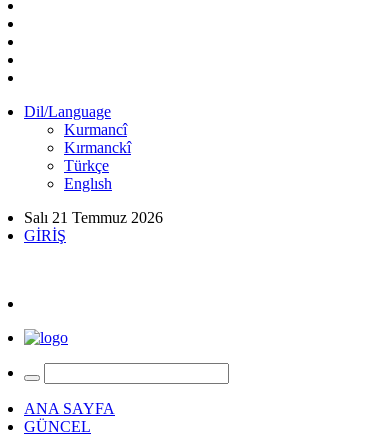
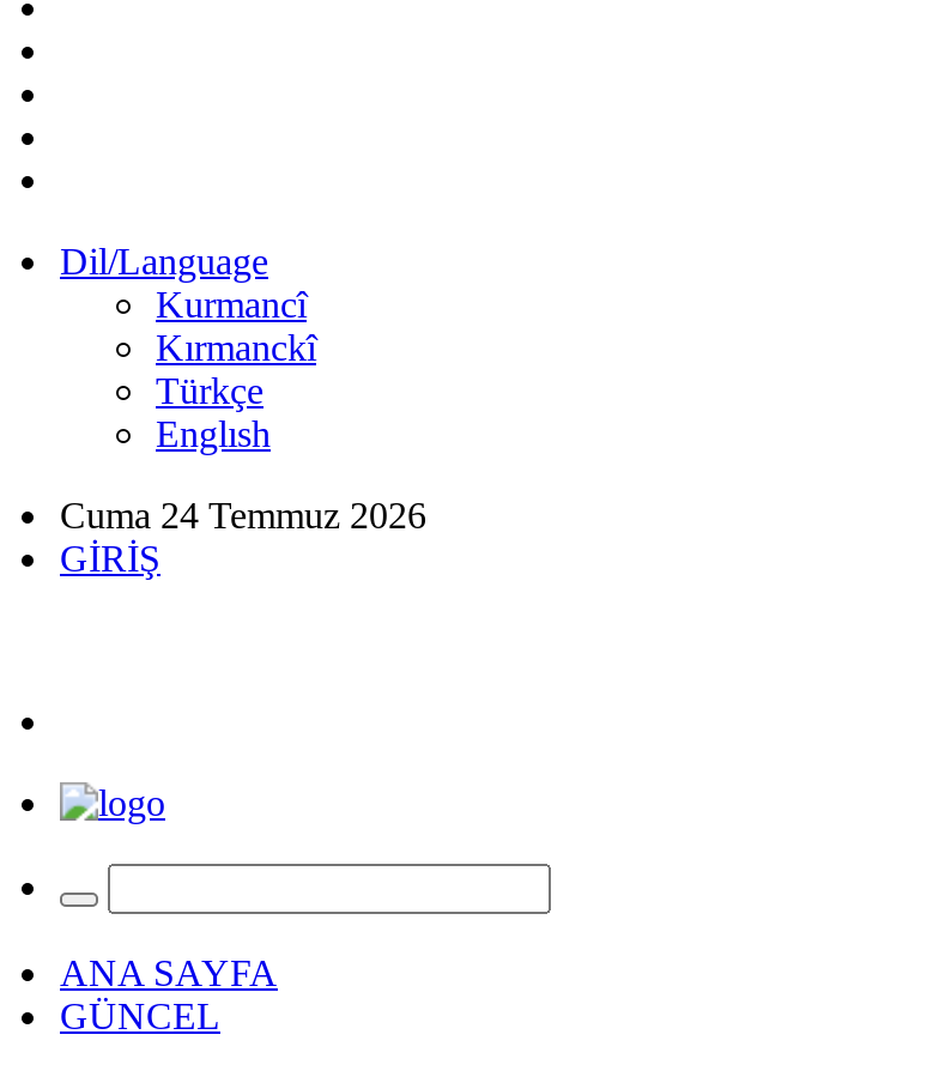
[24,209,163,226] Salı 21 Temmuz 2026 -> [60,495,426,536] Cuma 24 Temmuz 2026

